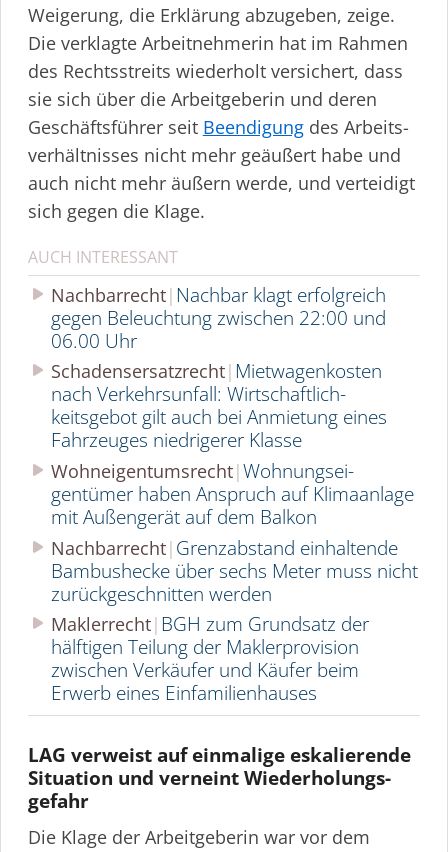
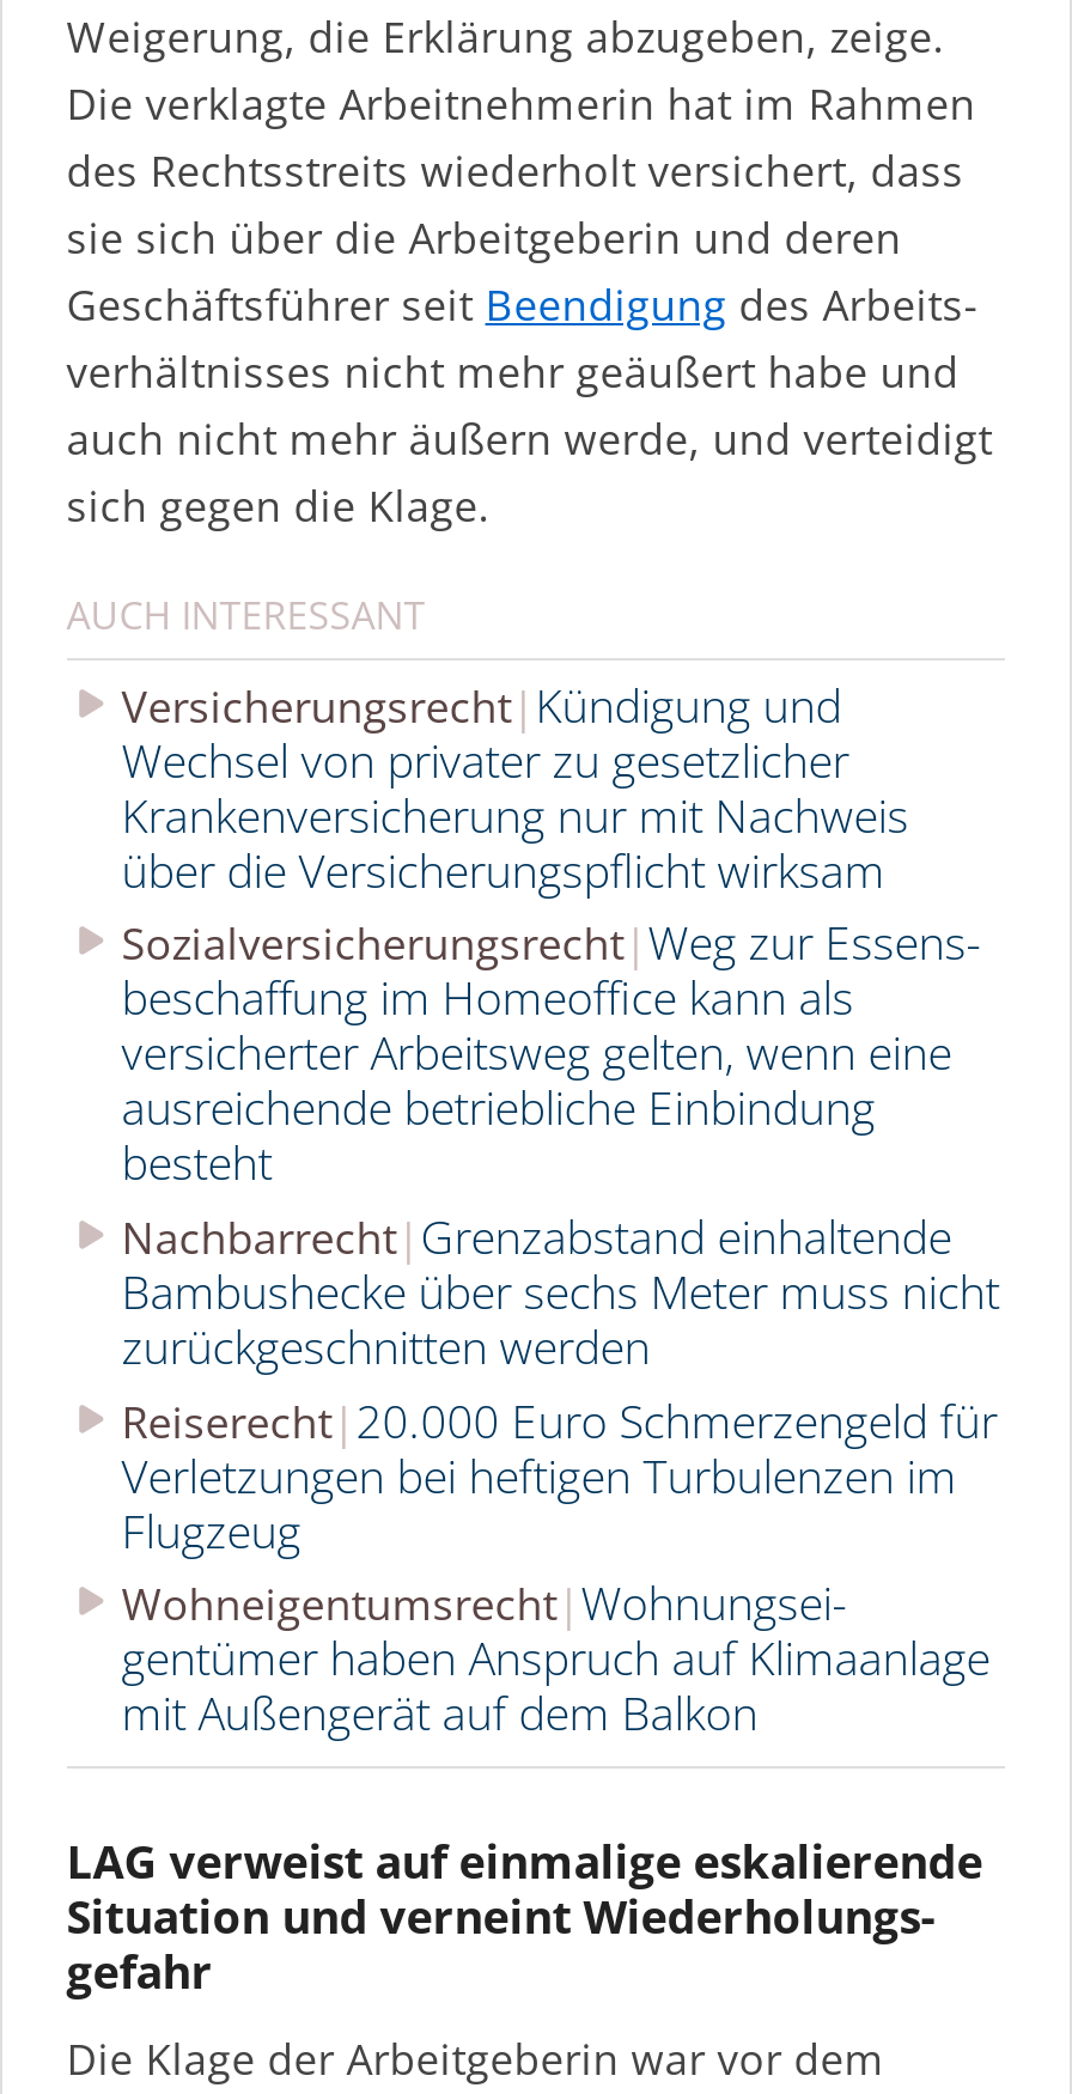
[51,281,387,453] Nachbarrecht Nachbar klagt erfolgreich | gegen Beleuchtung zwischen 22:00 und | 06.00 Uhr | Schadensersatzrecht Mietwagenkosten | nach Verkehrsunfall: Wirtschaftlich | keitsgebot gilt auch bei Anmietung eines | Fahrzeuges niedrigerer Klasse -> [122,672,997,1562] Versicherungsrecht Kündigung und | Wechsel von privater zu gesetzlicher | Krankenversicherung nur mit Nachweis | über die Versicherungspflicht wirksam | Sozialversicherungsrecht Weg zur Essens | beschaffung im Homeoffice kann als | versicherter Arbeitsweg gelten, wenn eine | ausreichende betriebliche Einbindung | besteht | Reiserecht 20.000 Euro Schmerzengeld für | Verletzungen bei heftigen Turbulenzen im | Flugzeug
moved [51,457,414,530] -> [122,1570,990,1745]: Wohneigentumsrecht Wohnungsei | gentümer haben Anspruch auf Klimaanlage | mit Außengerät auf dem Balkon
moved [51,534,418,607] -> [122,1204,1000,1378]: Nachbarrecht Grenzabstand einhaltende | Bambushecke über sechs Meter muss nicht | zurückgeschnitten werden
[51,610,369,706] Maklerrecht BGH zum Grundsatz der | hälftigen Teilung der Maklerprovision | zwischen Verkäufer und Käufer beim | Erwerb eines Einfamilienhauses -> none

